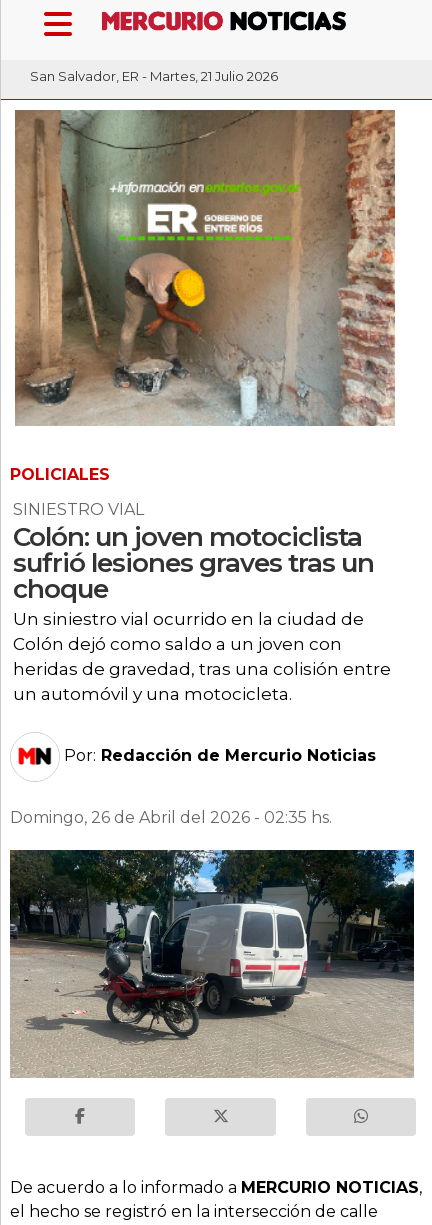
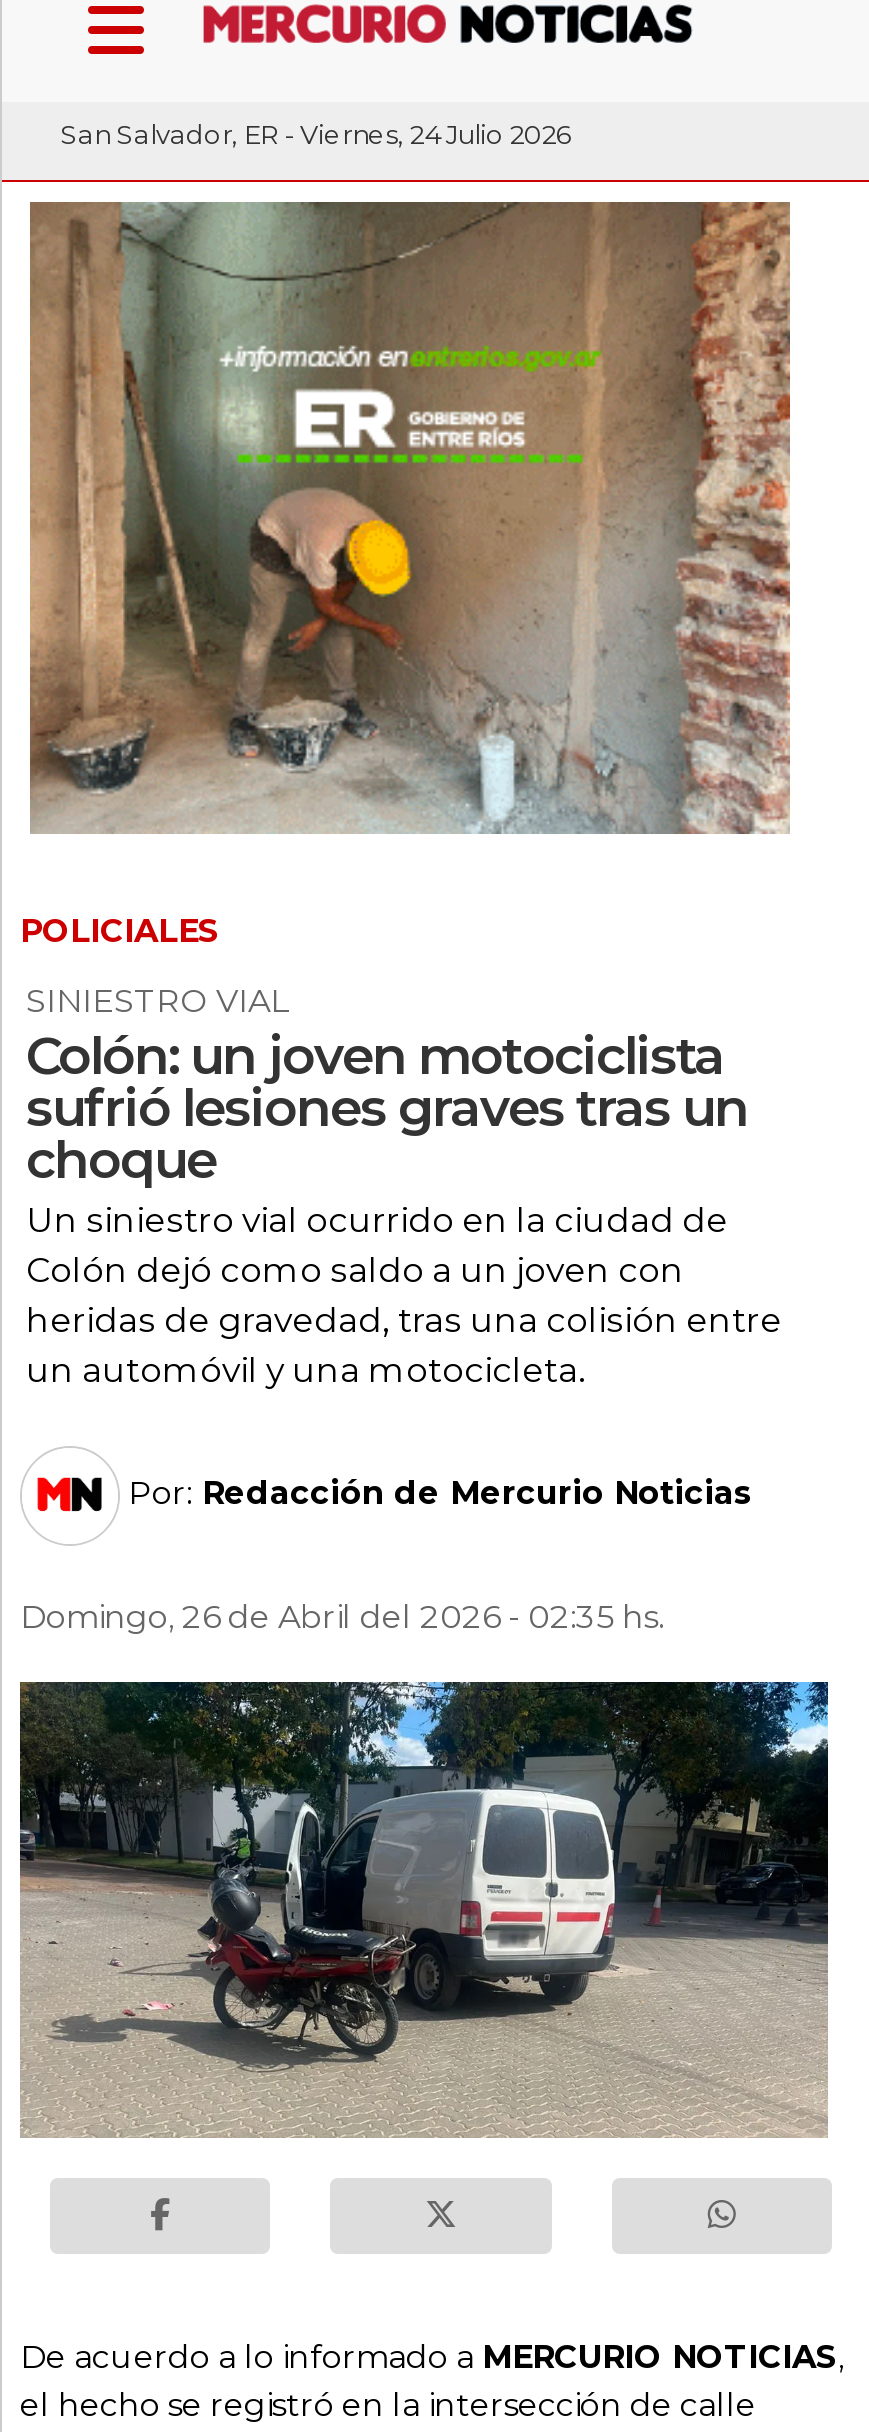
[30,68,278,84] San Salvador, ER - Martes, 21 Julio 2026 -> [60,118,572,150] San Salvador, ER - Viernes, 24 Julio 2026

